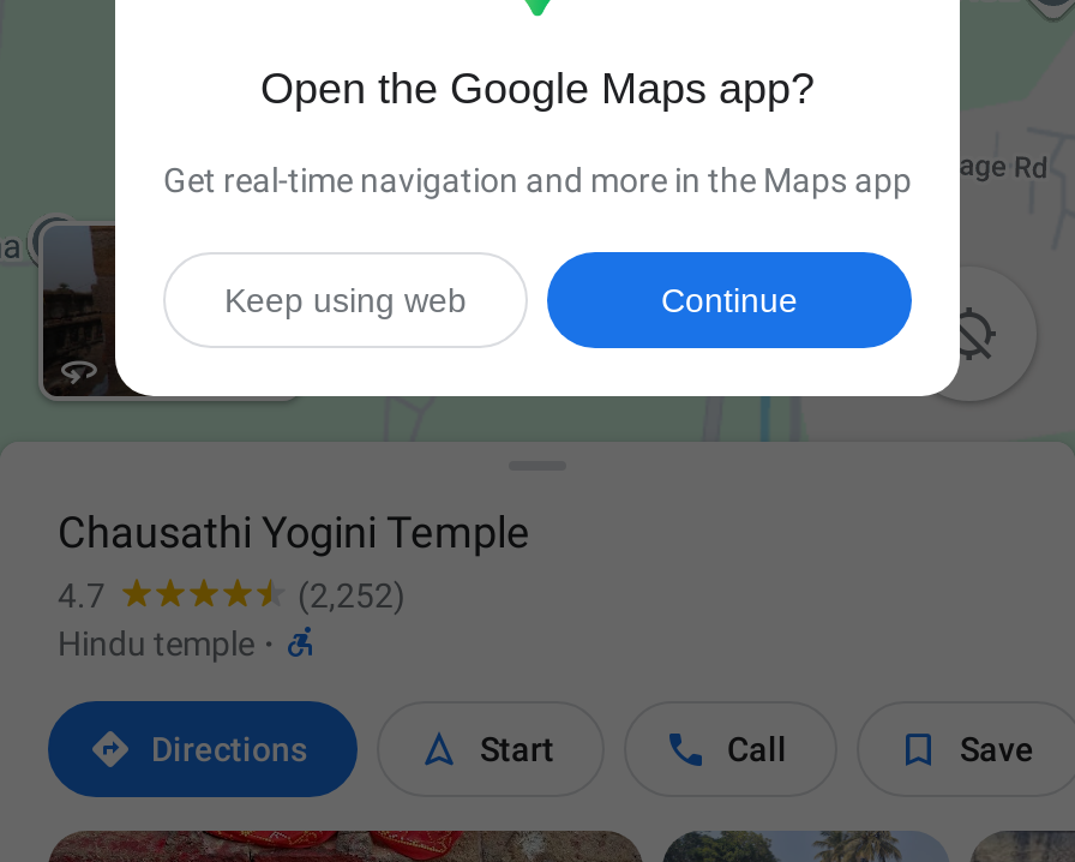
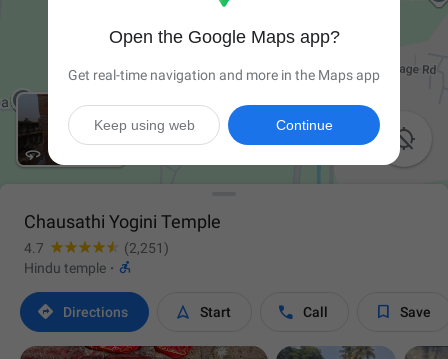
[298,576,406,615] (2,252) -> [124,240,169,256] (2,251)

